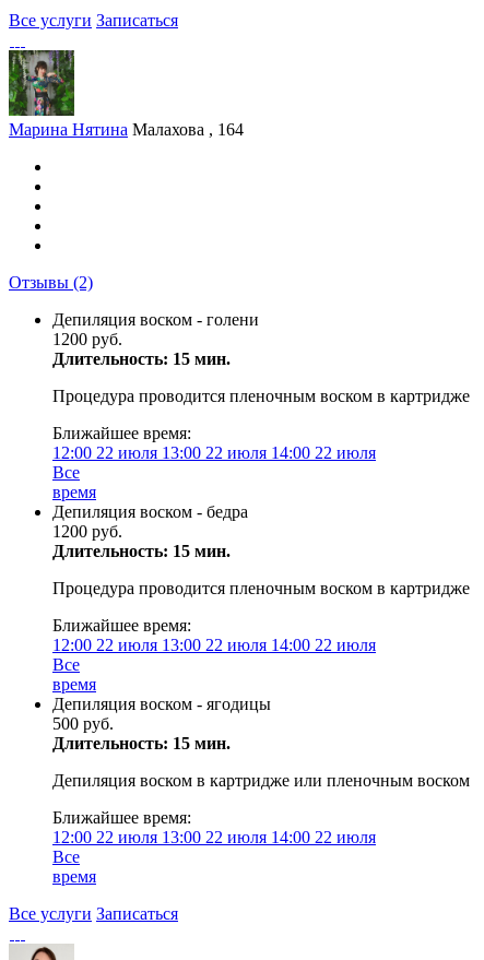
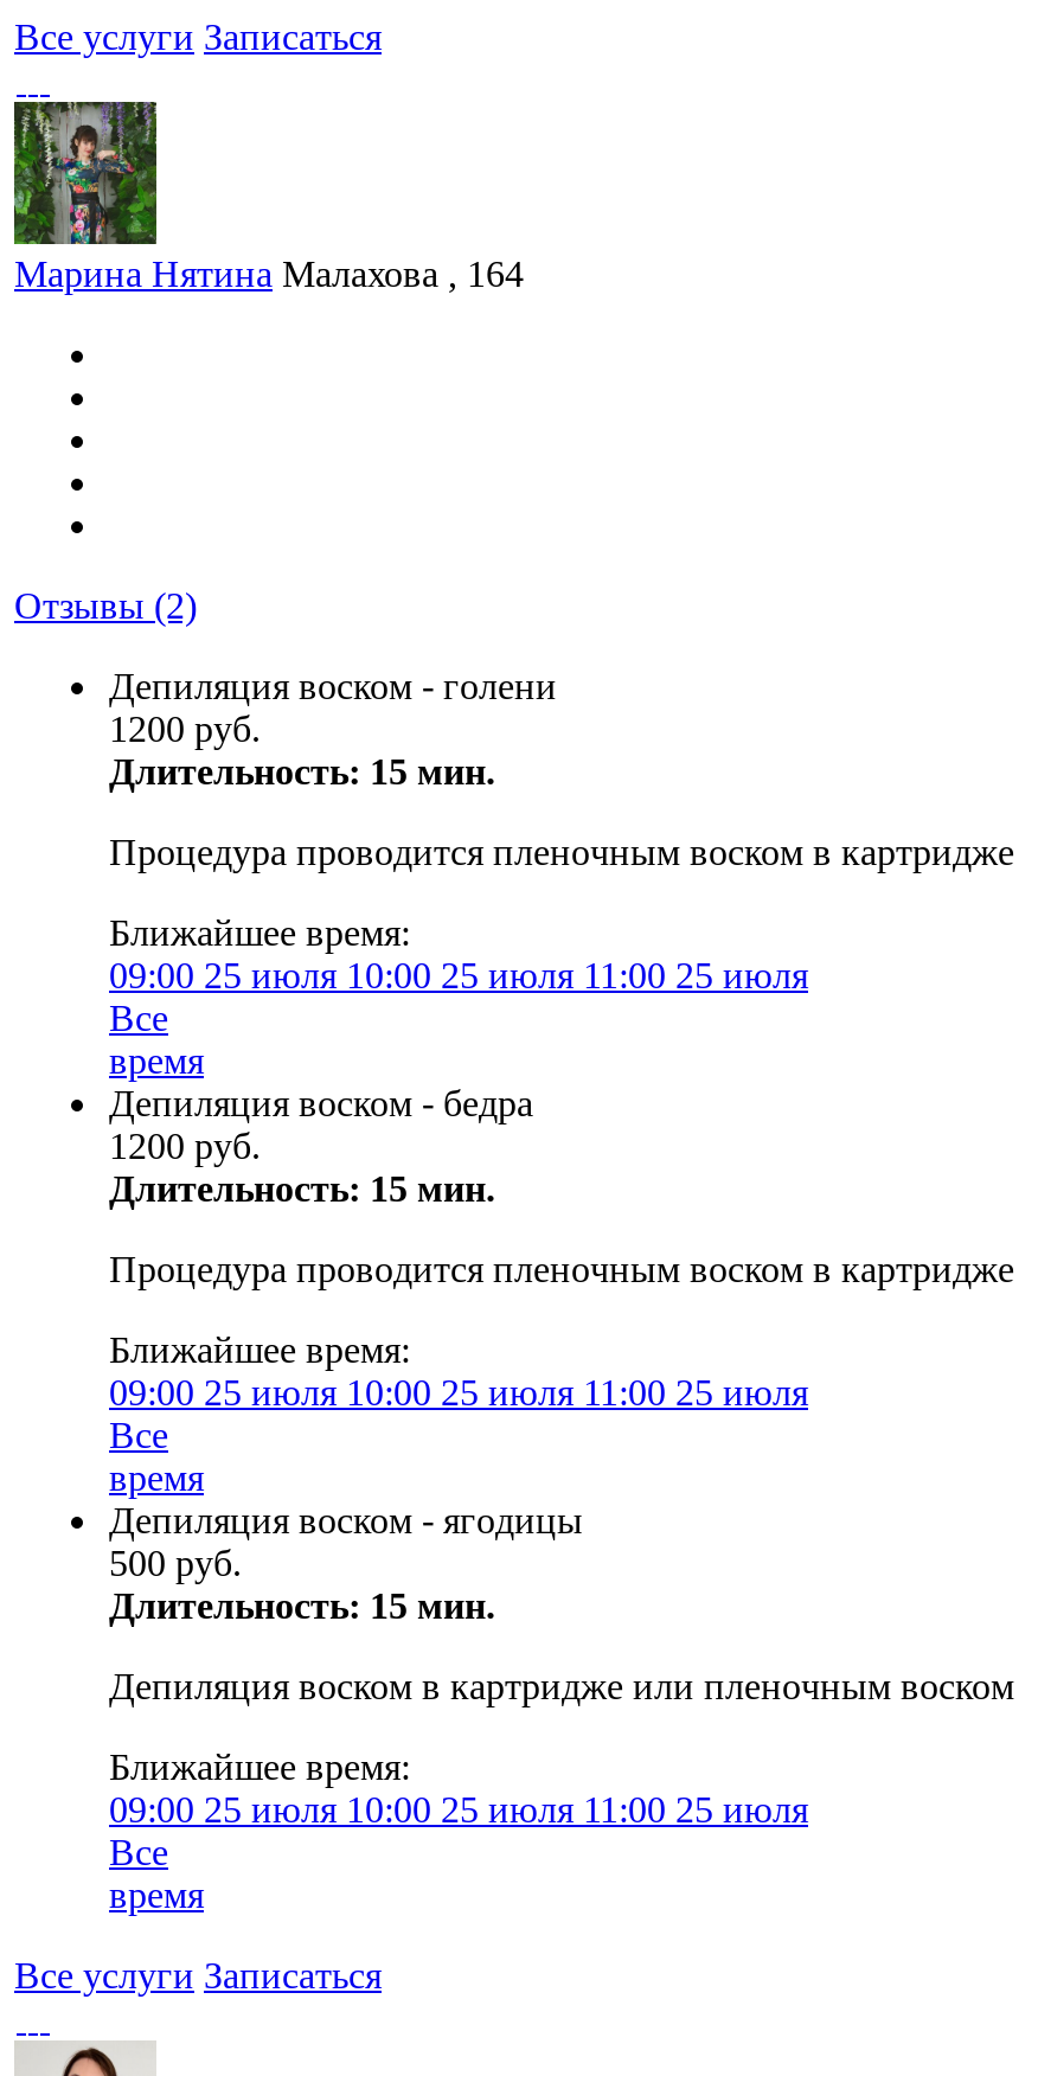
[52,443,376,462] 12:00 22 июля 13:00 22 июля 14:00 22 июля -> [109,955,808,995] 09:00 25 июля 10:00 25 июля 11:00 25 июля
[52,636,376,654] 12:00 22 июля 13:00 22 июля 14:00 22 июля -> [109,1372,808,1412] 09:00 25 июля 10:00 25 июля 11:00 25 июля
[52,828,376,846] 12:00 22 июля 13:00 22 июля 14:00 22 июля -> [109,1789,808,1830] 09:00 25 июля 10:00 25 июля 11:00 25 июля

